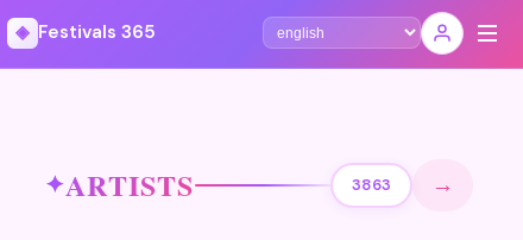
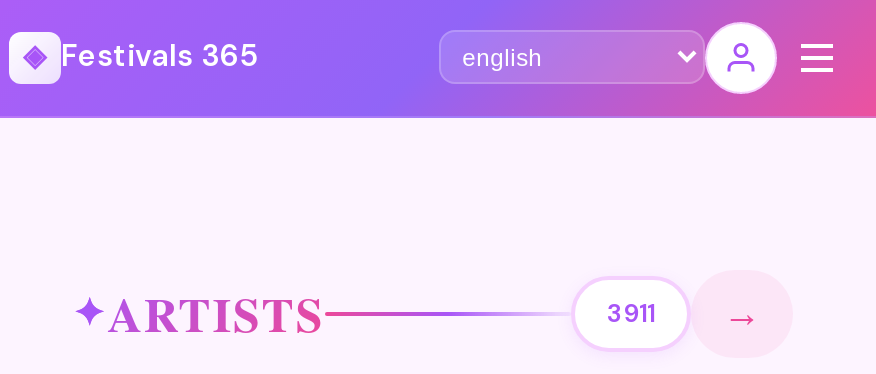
[352,175,391,195] 3863 -> [607,297,655,331] 3911

